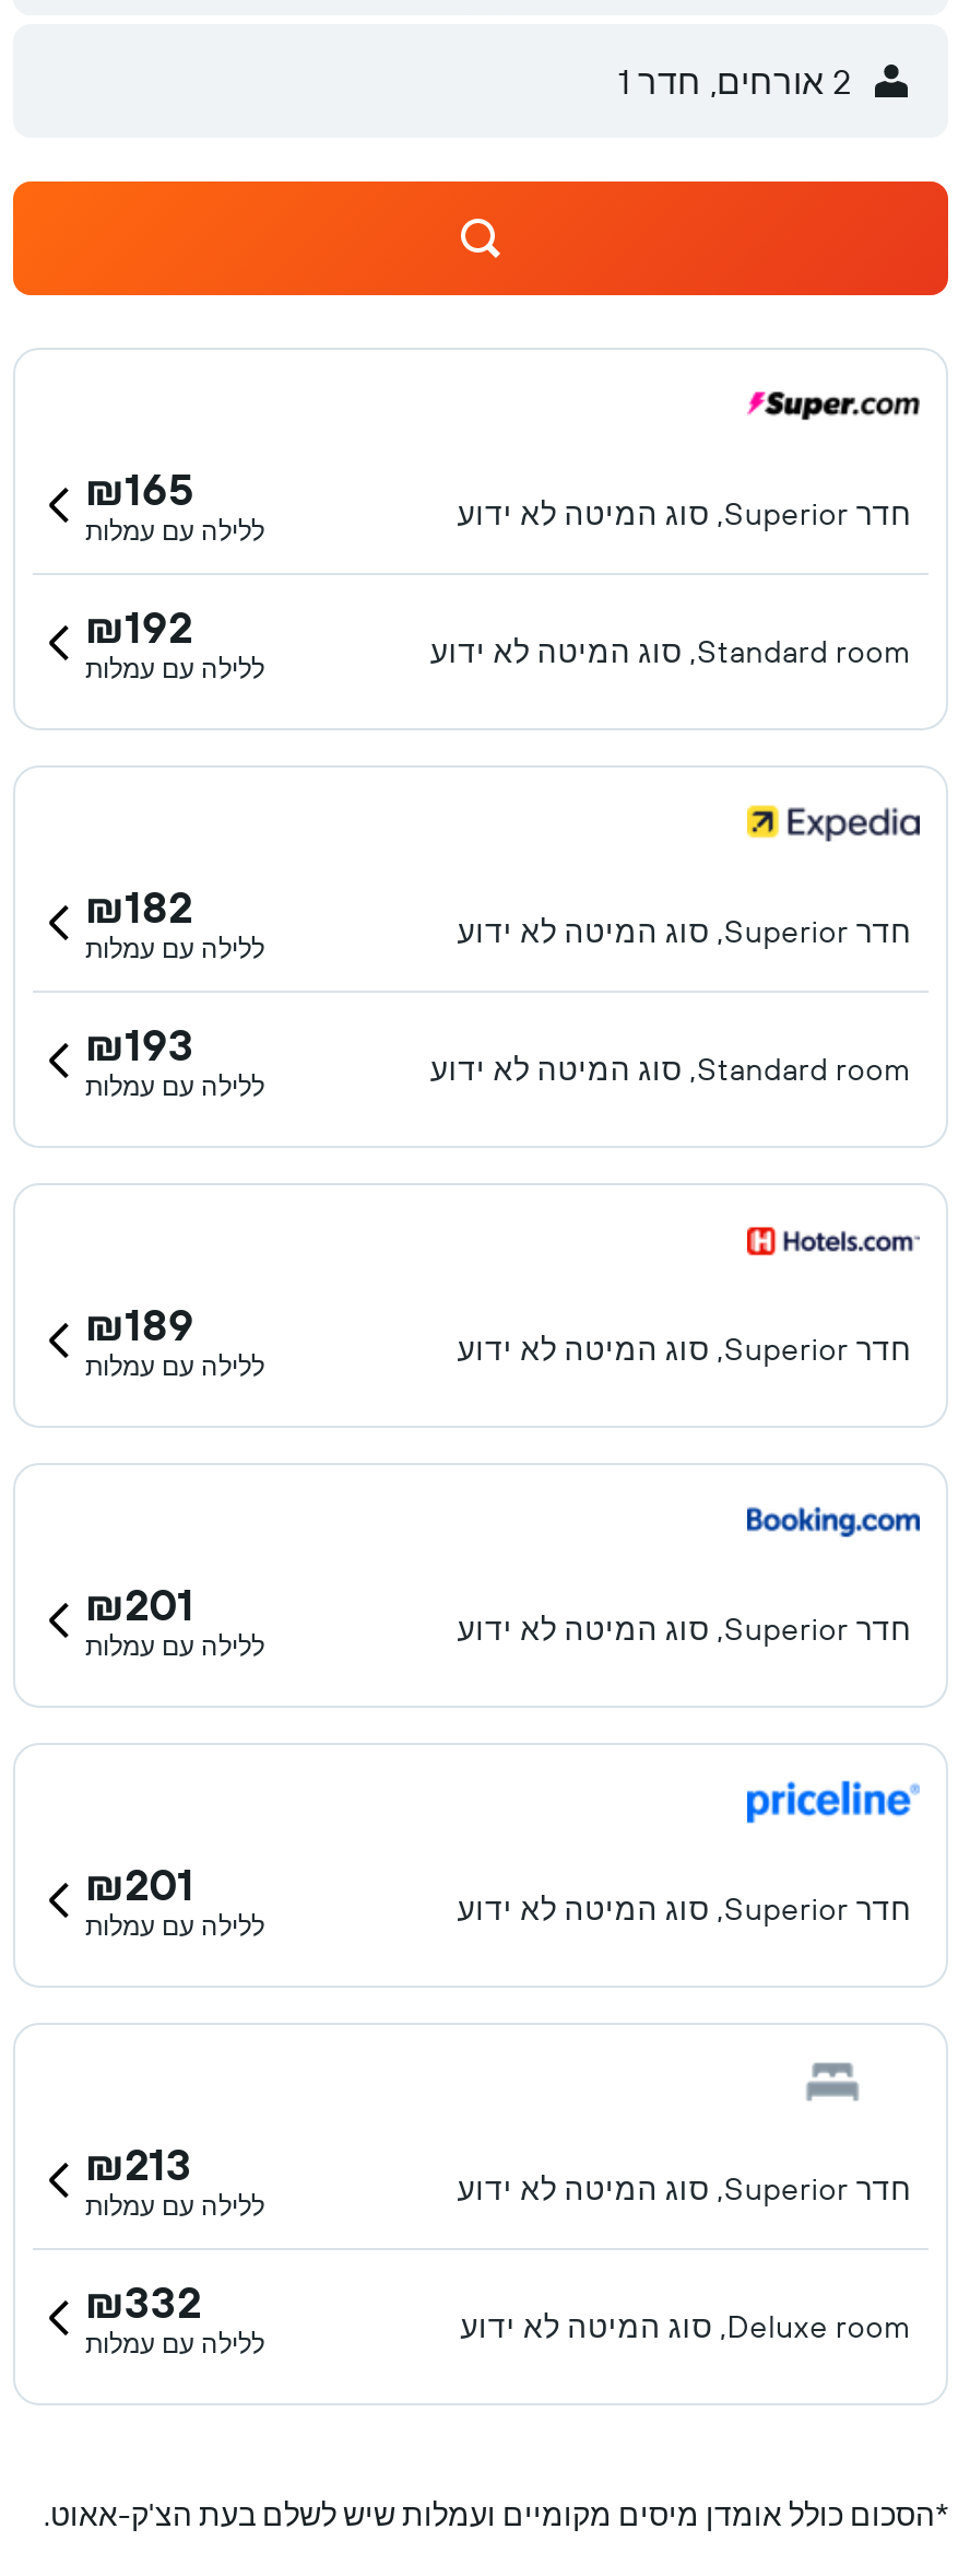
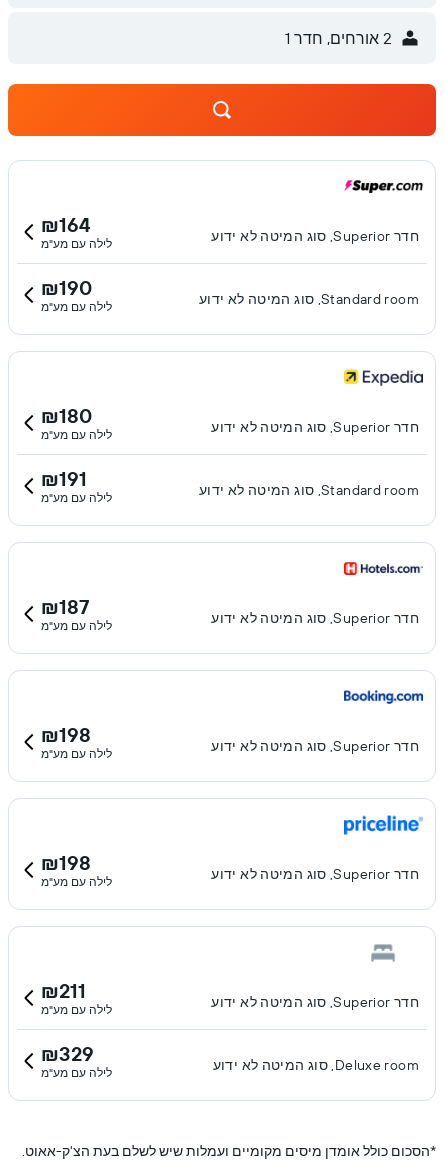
[85,461,194,516] ₪165 -> [41,212,90,237] ₪164
[85,514,264,547] ללילה עם עמלות -> [41,236,112,251] לילה עם מע"מ
[85,599,192,654] ₪192 -> [41,275,92,300] ₪190
[85,652,264,684] ללילה עם עמלות -> [41,299,112,314] לילה עם מע"מ
[85,879,192,934] ₪182 -> [41,403,92,428] ₪180
[85,932,264,964] ללילה עם עמלות -> [41,427,112,442] לילה עם מע"מ
[85,1017,194,1072] ₪193 -> [41,466,87,491] ₪191
[85,1069,264,1102] ללילה עם עמלות -> [41,490,112,505] לילה עם מע"מ
[85,1297,194,1351] ₪189 -> [41,594,90,619] ₪187
[85,1349,264,1382] ללילה עם עמלות -> [41,618,112,633] לילה עם מע"מ
[85,1577,194,1631] ₪201 -> [41,722,91,747] ₪198
[85,1629,264,1662] ללילה עם עמלות -> [41,746,112,761] לילה עם מע"מ
[85,1857,194,1911] ₪201 -> [41,850,91,875] ₪198
[85,1909,264,1942] ללילה עם עמלות -> [41,874,112,889] לילה עם מע"מ
[85,2136,192,2191] ₪213 -> [41,978,86,1003] ₪211
[85,2189,264,2222] ללילה עם עמלות -> [41,1002,112,1017] לילה עם מע"מ
[85,2274,201,2329] ₪332 -> [41,1041,94,1066] ₪329
[85,2327,264,2360] ללילה עם עמלות -> [41,1065,112,1080] לילה עם מע"מ

